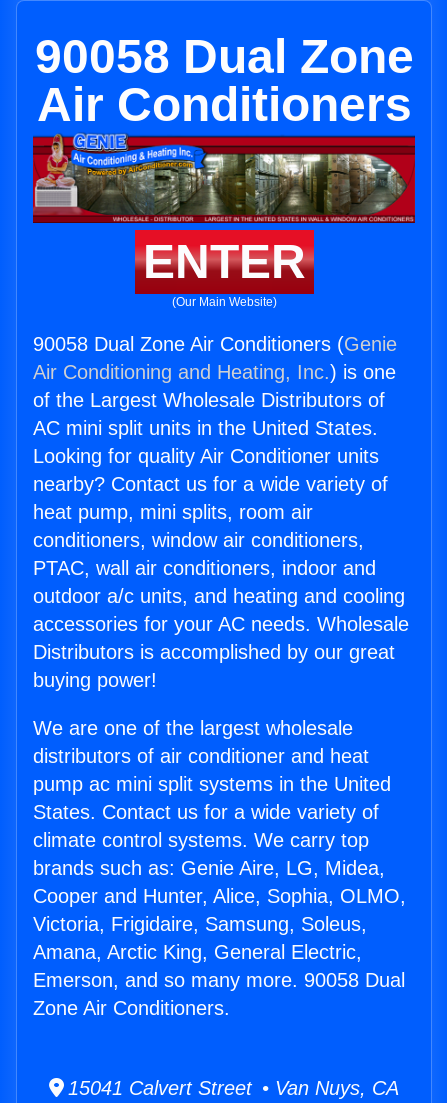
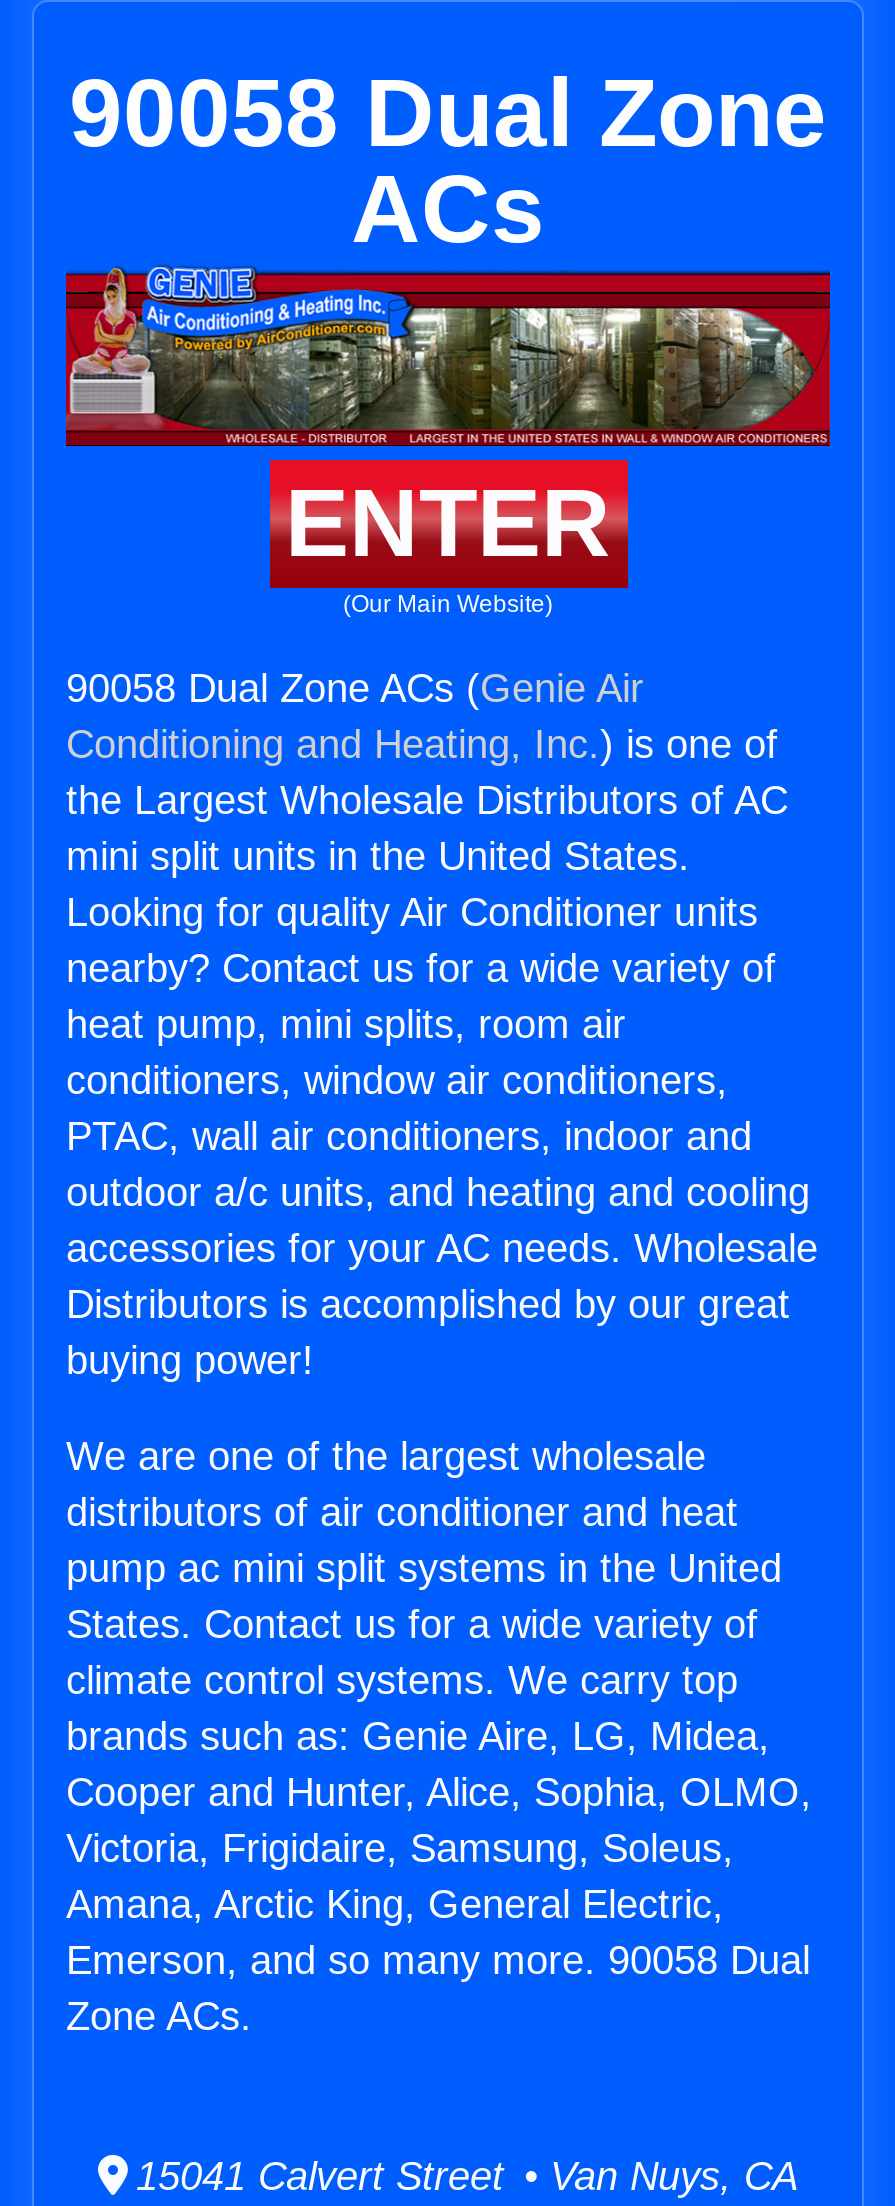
[36,78,411,131] Air Conditioners -> [351,156,545,262] ACs
[33,333,397,439] 90058 Dual Zone Air Conditioners (Genie | Air Conditioning and Heating, Inc.) is one | of the Largest Wholesale Distributors of | AC mini split units in the United States. -> [66,666,788,878] 90058 Dual Zone ACs (Genie Air | Conditioning and Heating, Inc.) is one of | the Largest Wholesale Distributors of AC | mini split units in the United States.
[33,997,230,1019] Zone Air Conditioners. -> [66,1994,252,2038] Zone ACs.

